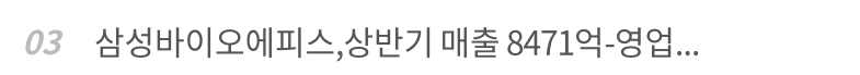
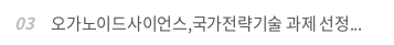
[94,17,699,65] 삼성바이오에피스,상반기 매출 8471억-영업... -> [51,11,362,35] 오가노이드사이언스,국가전략기술 과제 선정...

